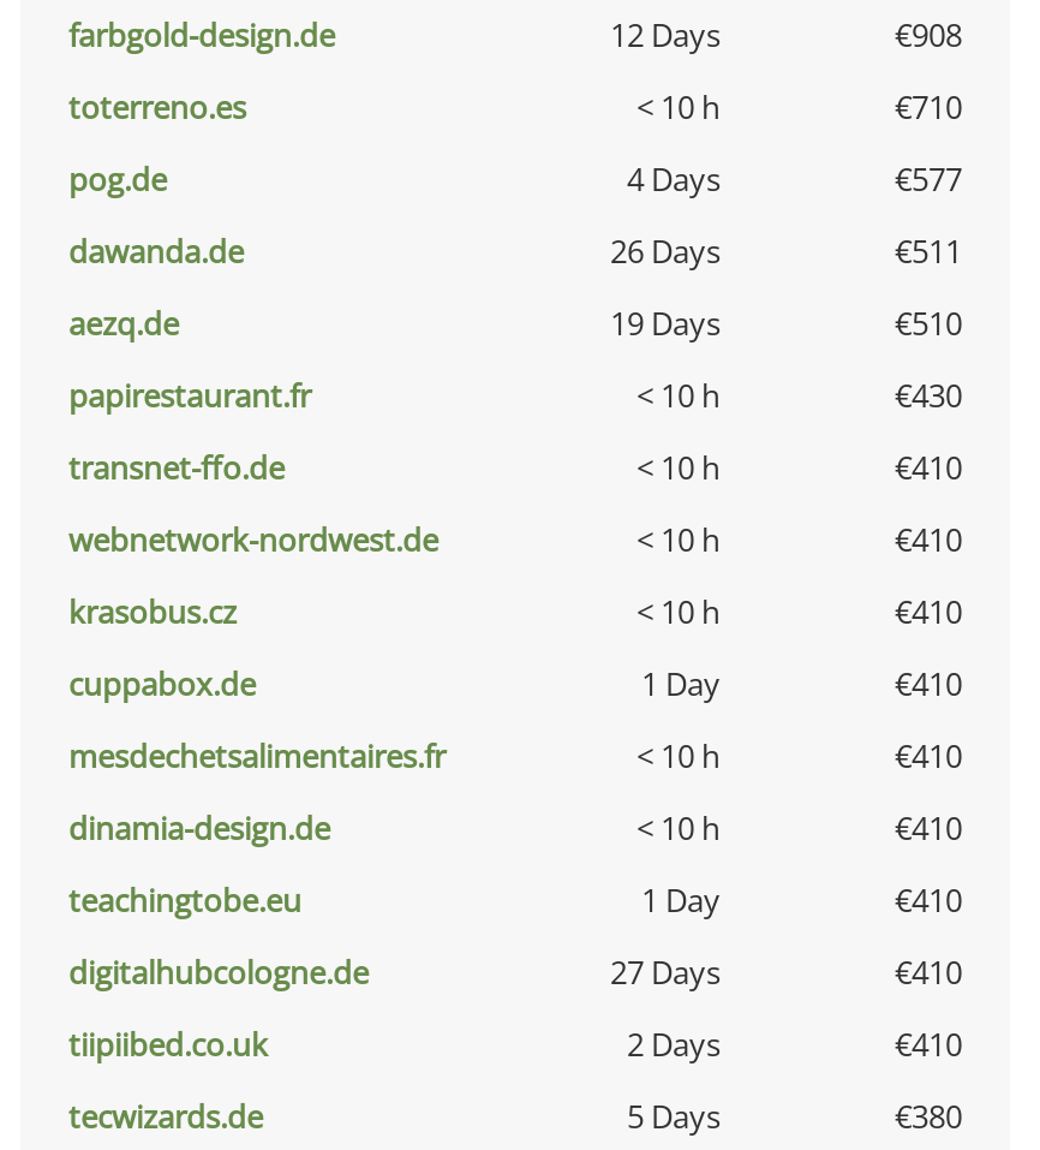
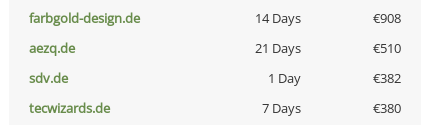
[610,13,721,56] 12 Days -> [254,9,300,27] 14 Days
[68,85,962,273] toterreno.es | < 10 h | €710 | pog.de | 4 Days | €577 | dawanda.de | 26 Days | €511 -> none
[610,302,721,345] 19 Days -> [254,39,300,57] 21 Days
[68,374,962,705] papirestaurant.fr | < 10 h | €430 | transnet-ffo.de | < 10 h | €410 | webnetwork-nordwest.de | < 10 h | €410 | krasobus.cz | < 10 h | €410 | cuppabox.de -> [29,69,68,87] sdv.de
[68,662,962,1066] €410 | mesdechetsalimentaires.fr | < 10 h | €410 | dinamia-design.de | < 10 h | €410 | teachingtobe.eu | 1 Day | €410 | digitalhubcologne.de | 27 Days | €410 | tiipiibed.co.uk | 2 Days | €410 -> [373,69,401,87] €382
[627,1095,721,1138] 5 Days -> [261,99,300,117] 7 Days

